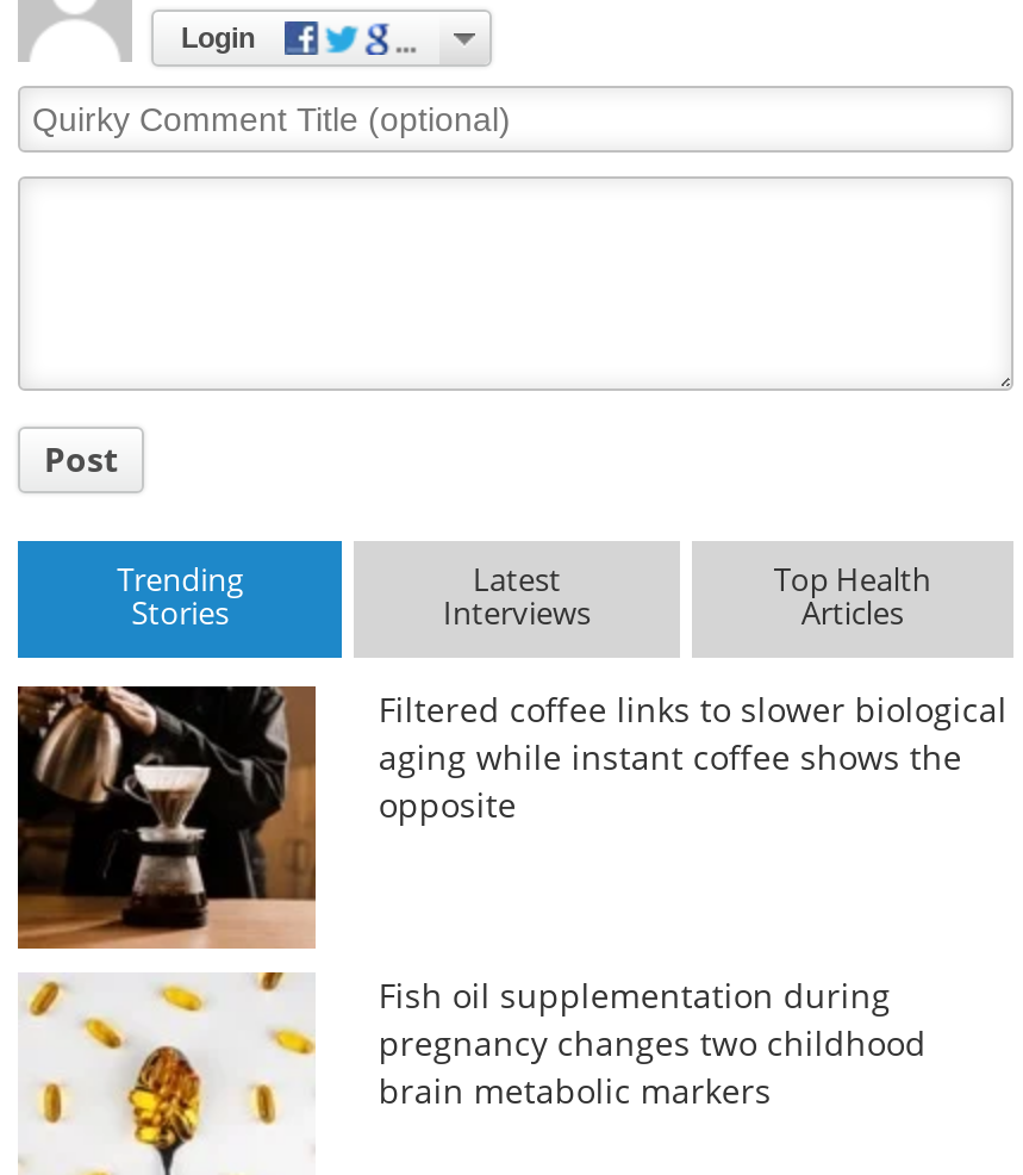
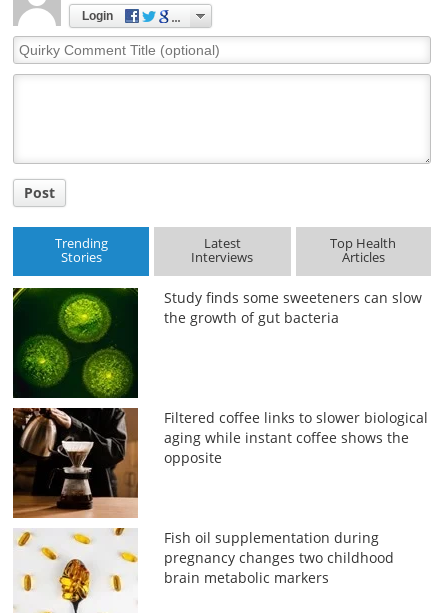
none -> [12,287,422,399] [image] | Study finds some sweeteners can slow | the growth of gut bacteria

